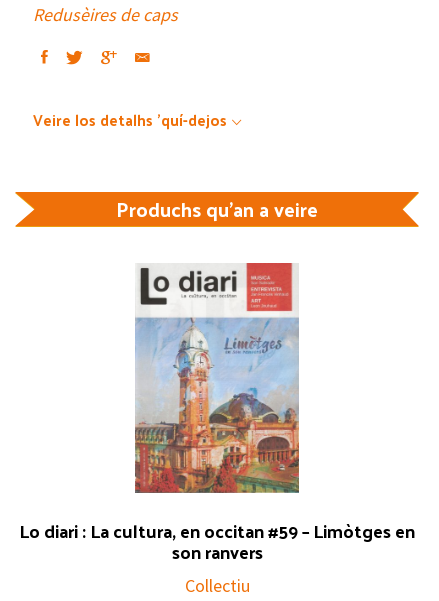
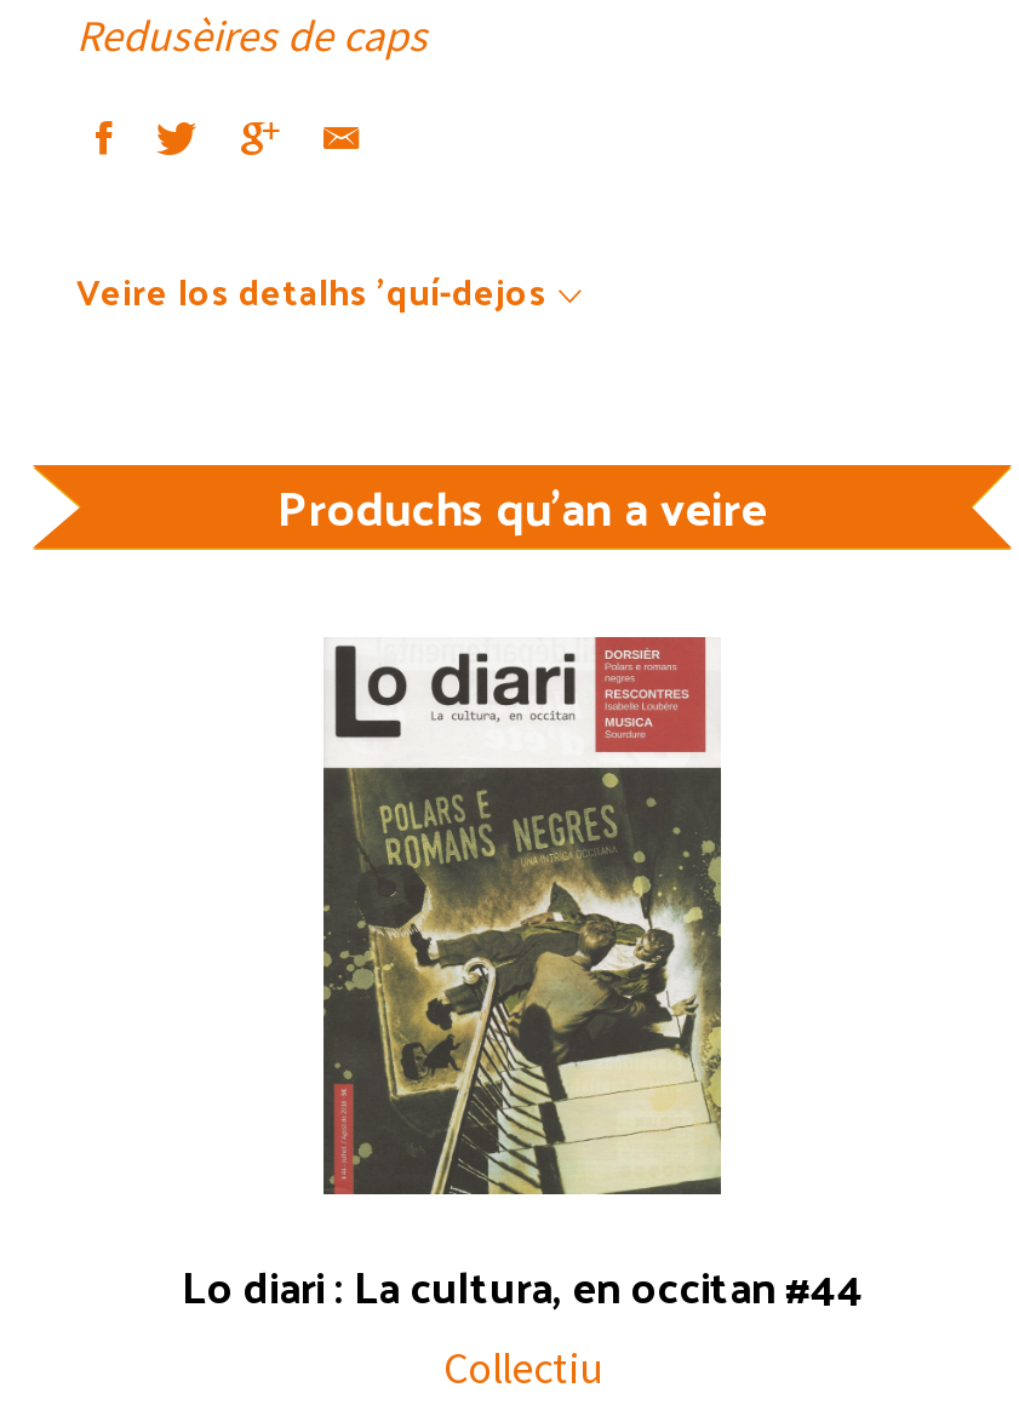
[19,268,415,568] [image] | Lo diari : La cultura, en occitan #59 – Limòtges en | son ranvers -> [182,654,863,1325] [image] | Lo diari : La cultura, en occitan #44

